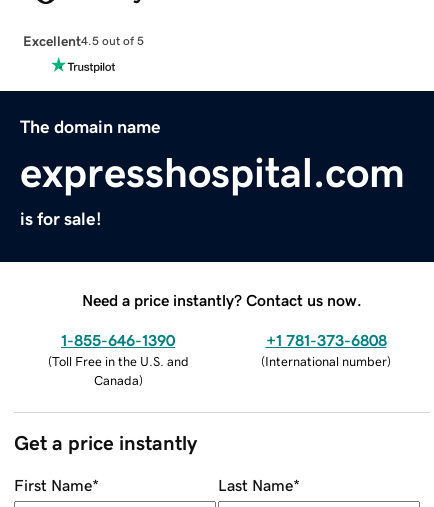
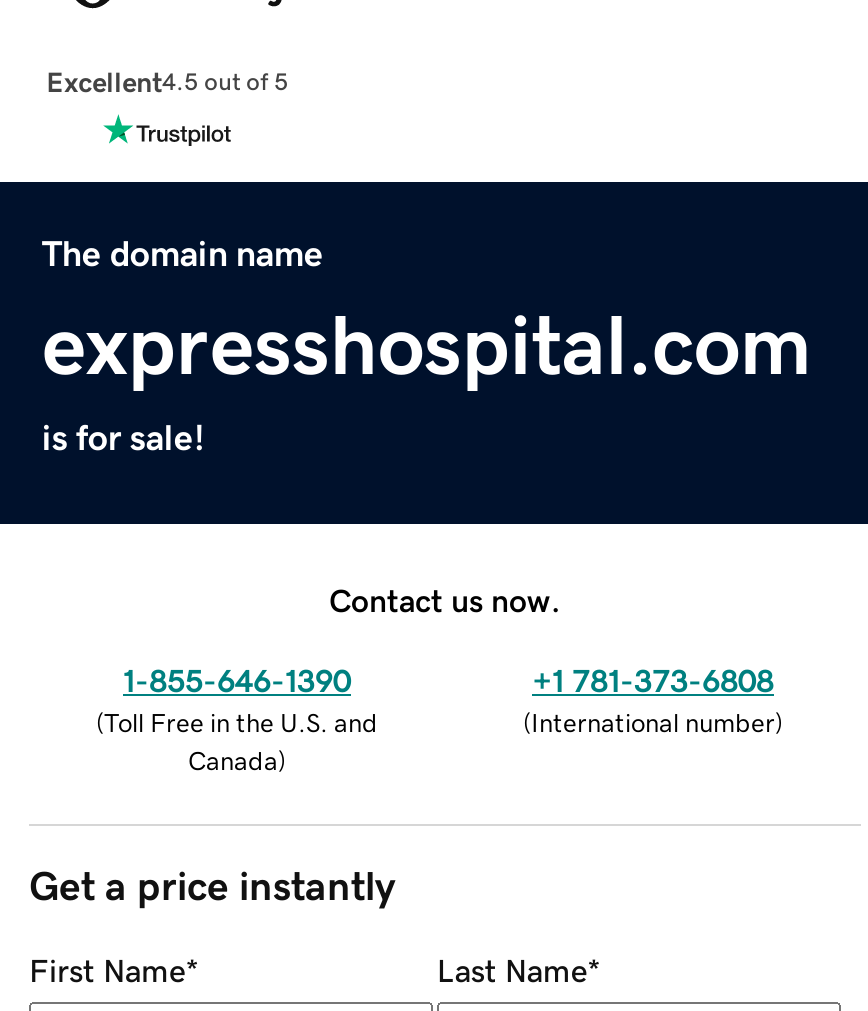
[82,292,362,308] Need a price instantly? Contact us now. -> [329,583,561,615] Contact us now.

